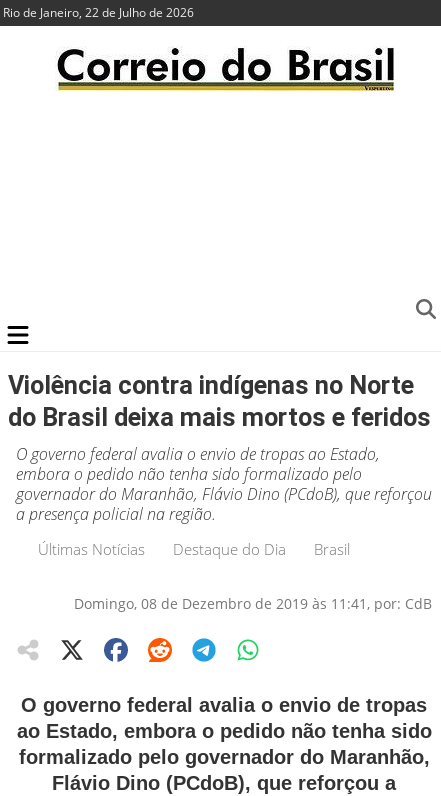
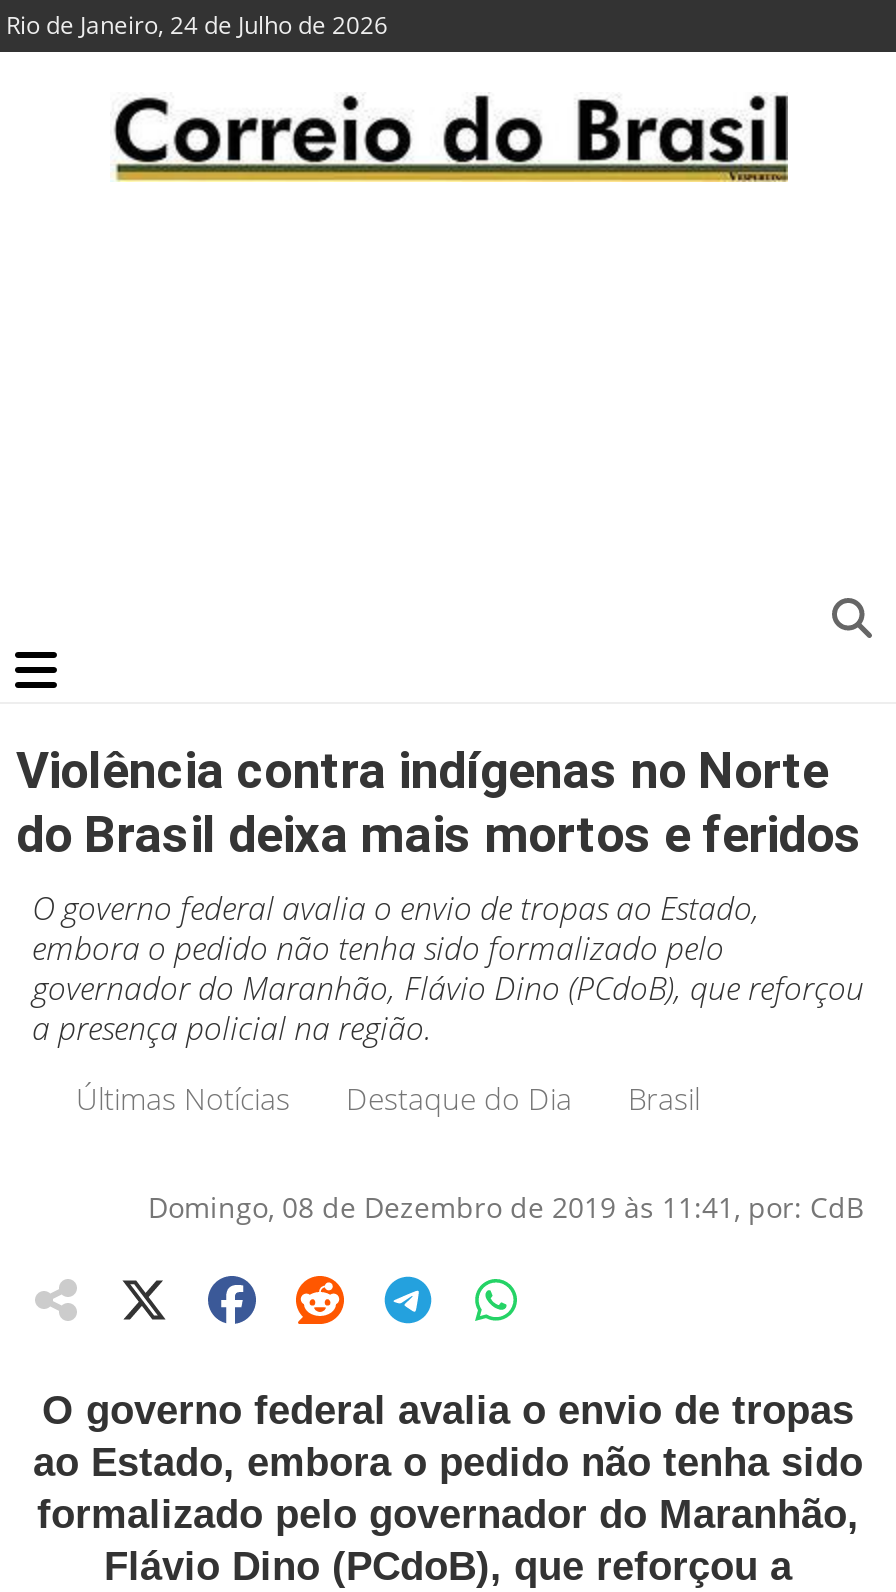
[3,4,194,21] Rio de Janeiro, 22 de Julho de 2026 -> [6,8,388,42] Rio de Janeiro, 24 de Julho de 2026

